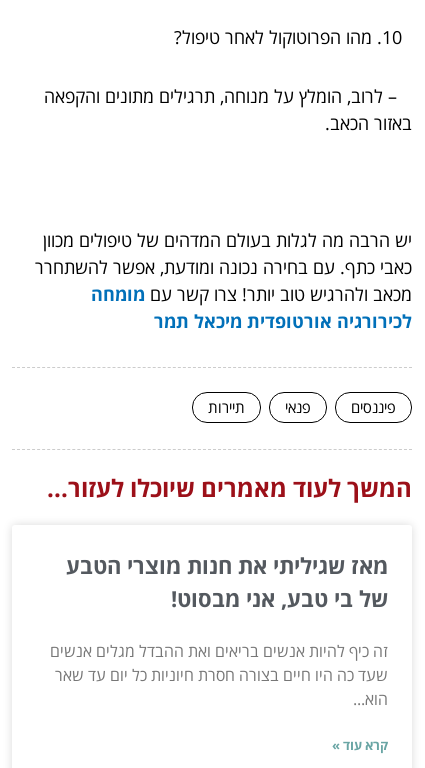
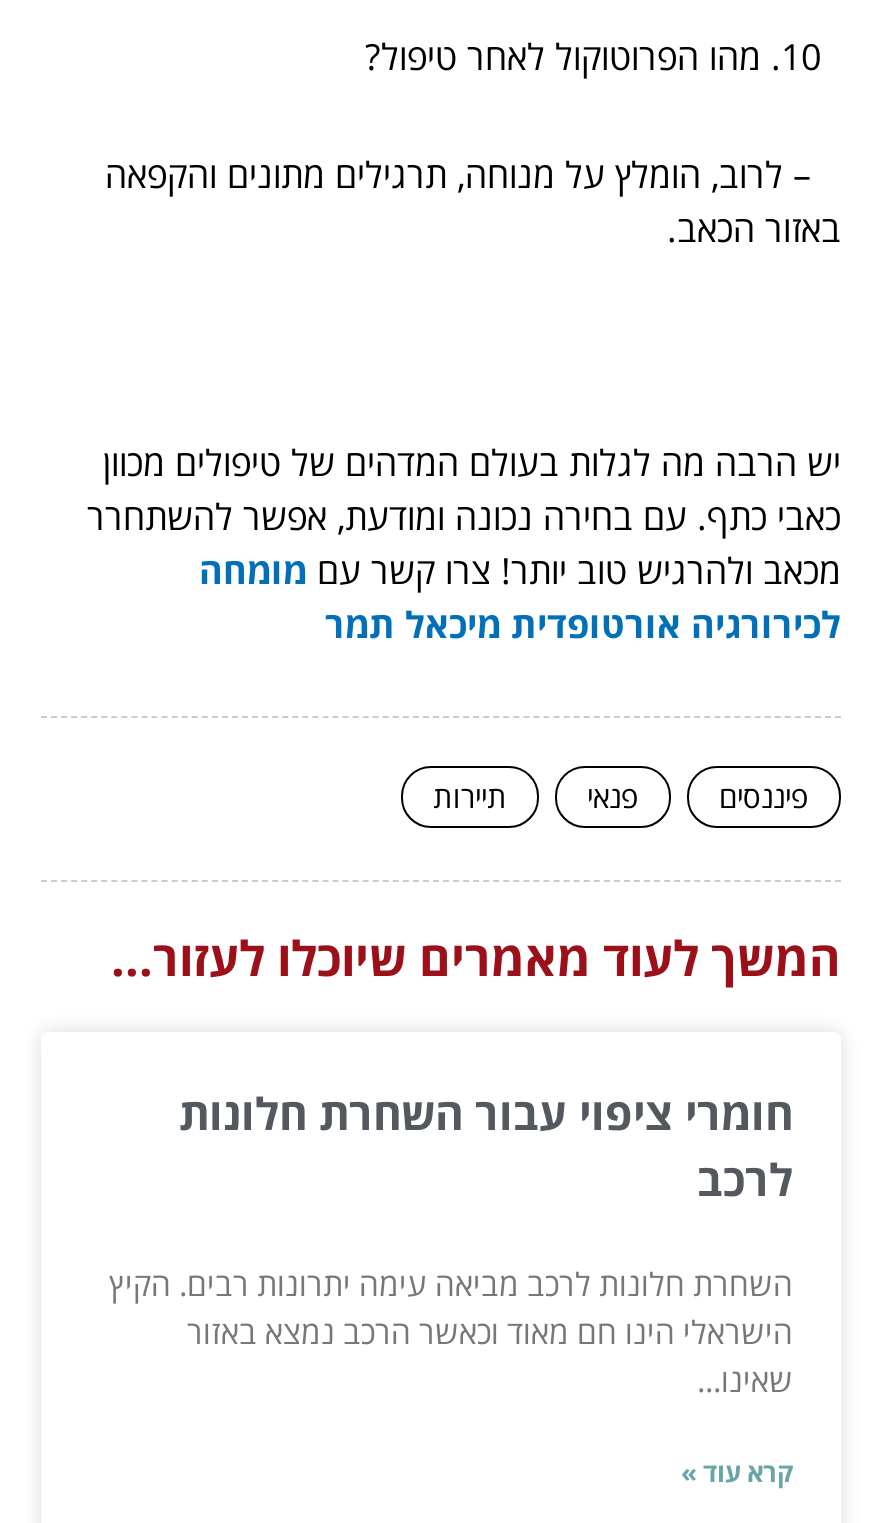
[66,550,388,613] מאז שגיליתי את חנות מוצרי הטבע | של בי טבע, אני מבסוט! -> [179,1082,793,1208] חומרי ציפוי עבור השחרת חלונות | לרכב
[50,640,388,710] זה כיף להיות אנשים בריאים ואת ההבדל מגלים אנשים | שעד כה היו חיים בצורה חסרת חיוניות כל יום עד שאר | הוא... -> [109,1262,793,1402] השחרת חלונות לרכב מביאה עימה יתרונות רבים. הקיץ | הישראלי הינו חם מאוד וכאשר הרכב נמצא באזור | שאינו...

